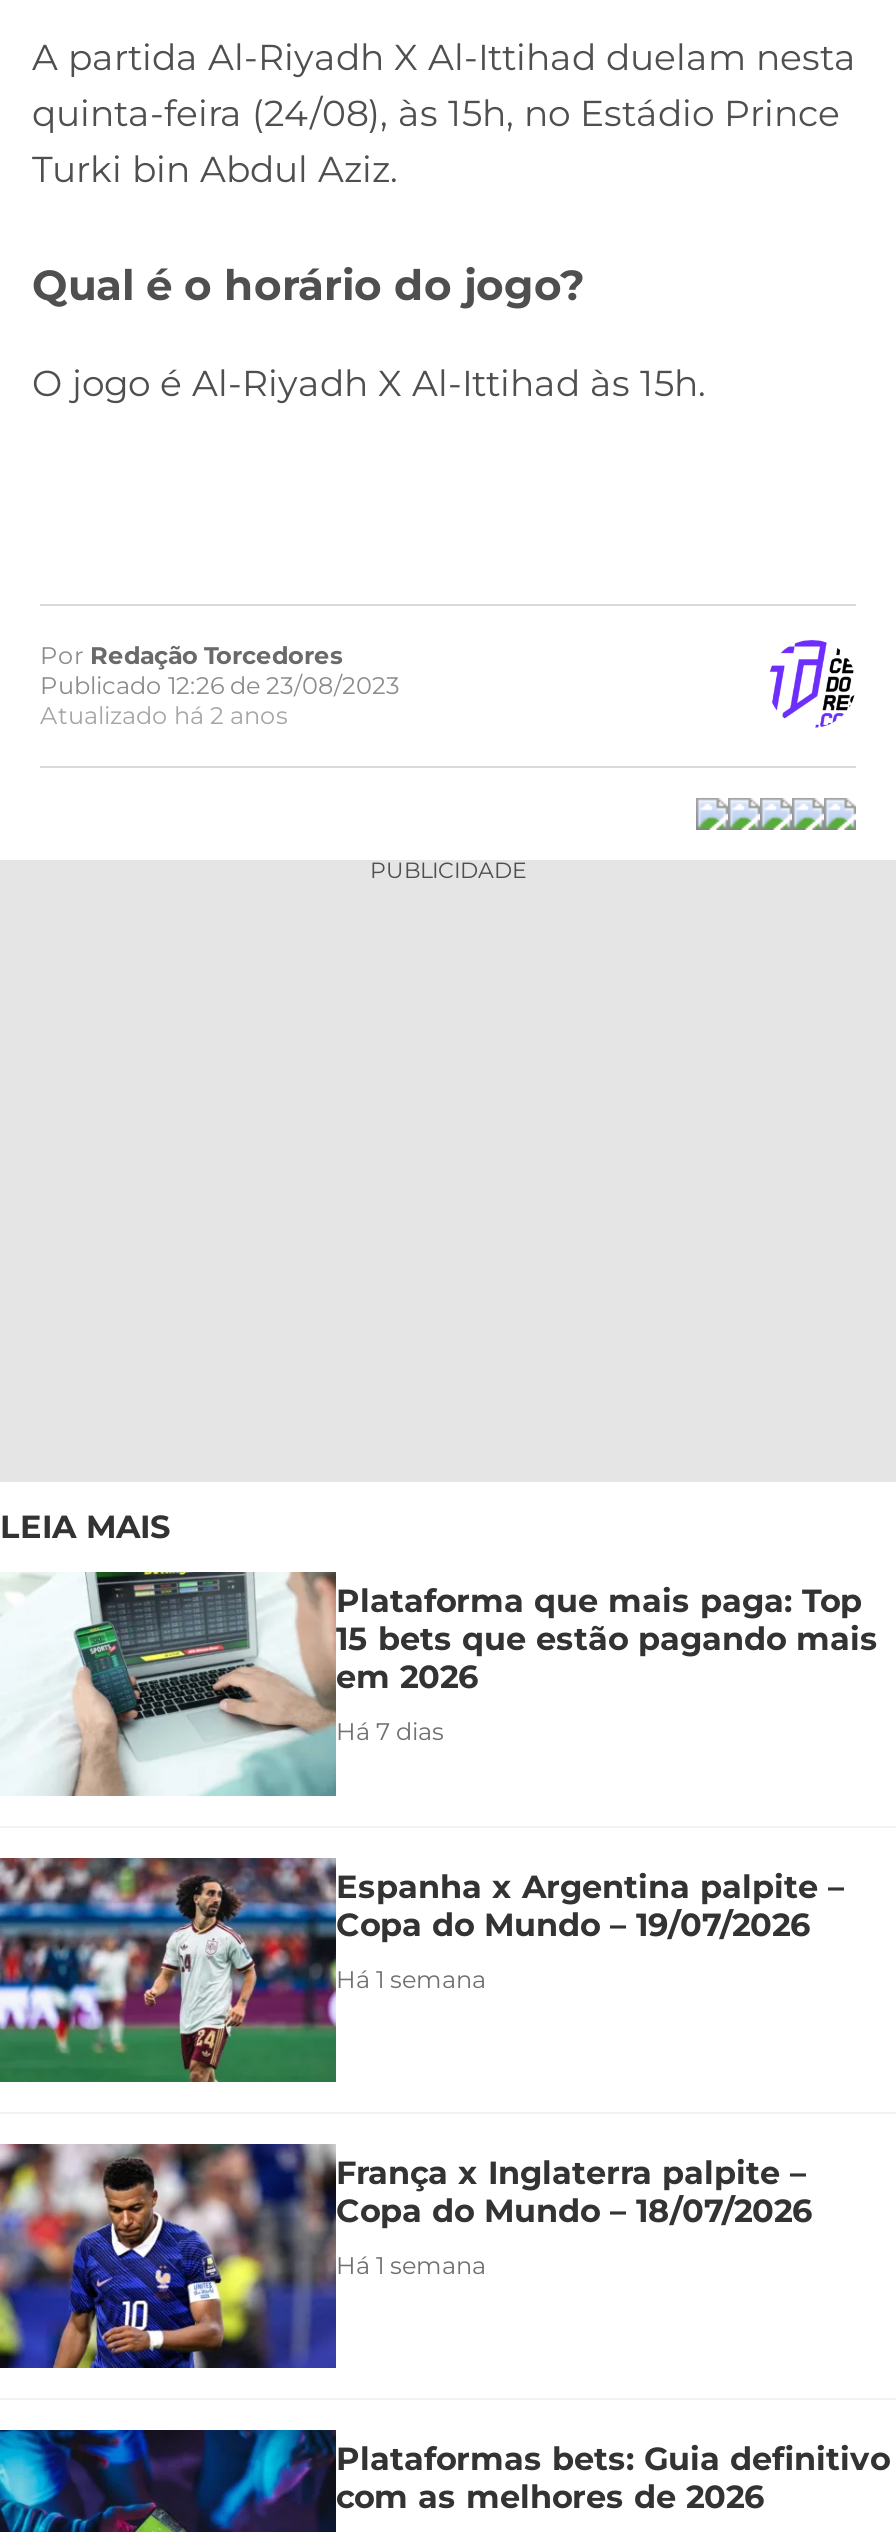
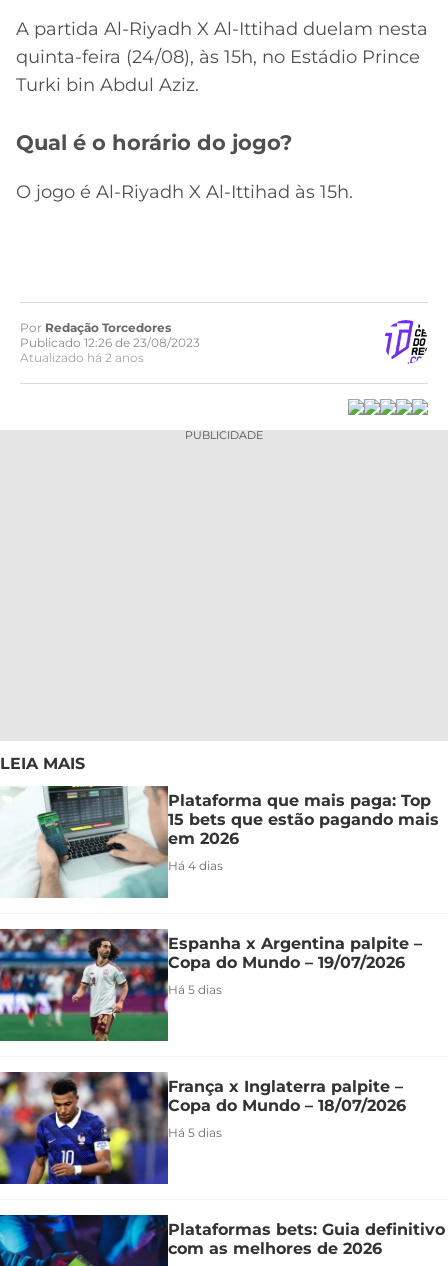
[336,1717,444,1747] Há 7 dias -> [168,858,223,873] Há 4 dias
[336,1965,486,1995] Há 1 semana -> [168,982,222,997] Há 5 dias
[336,2251,486,2281] Há 1 semana -> [168,1125,222,1140] Há 5 dias

